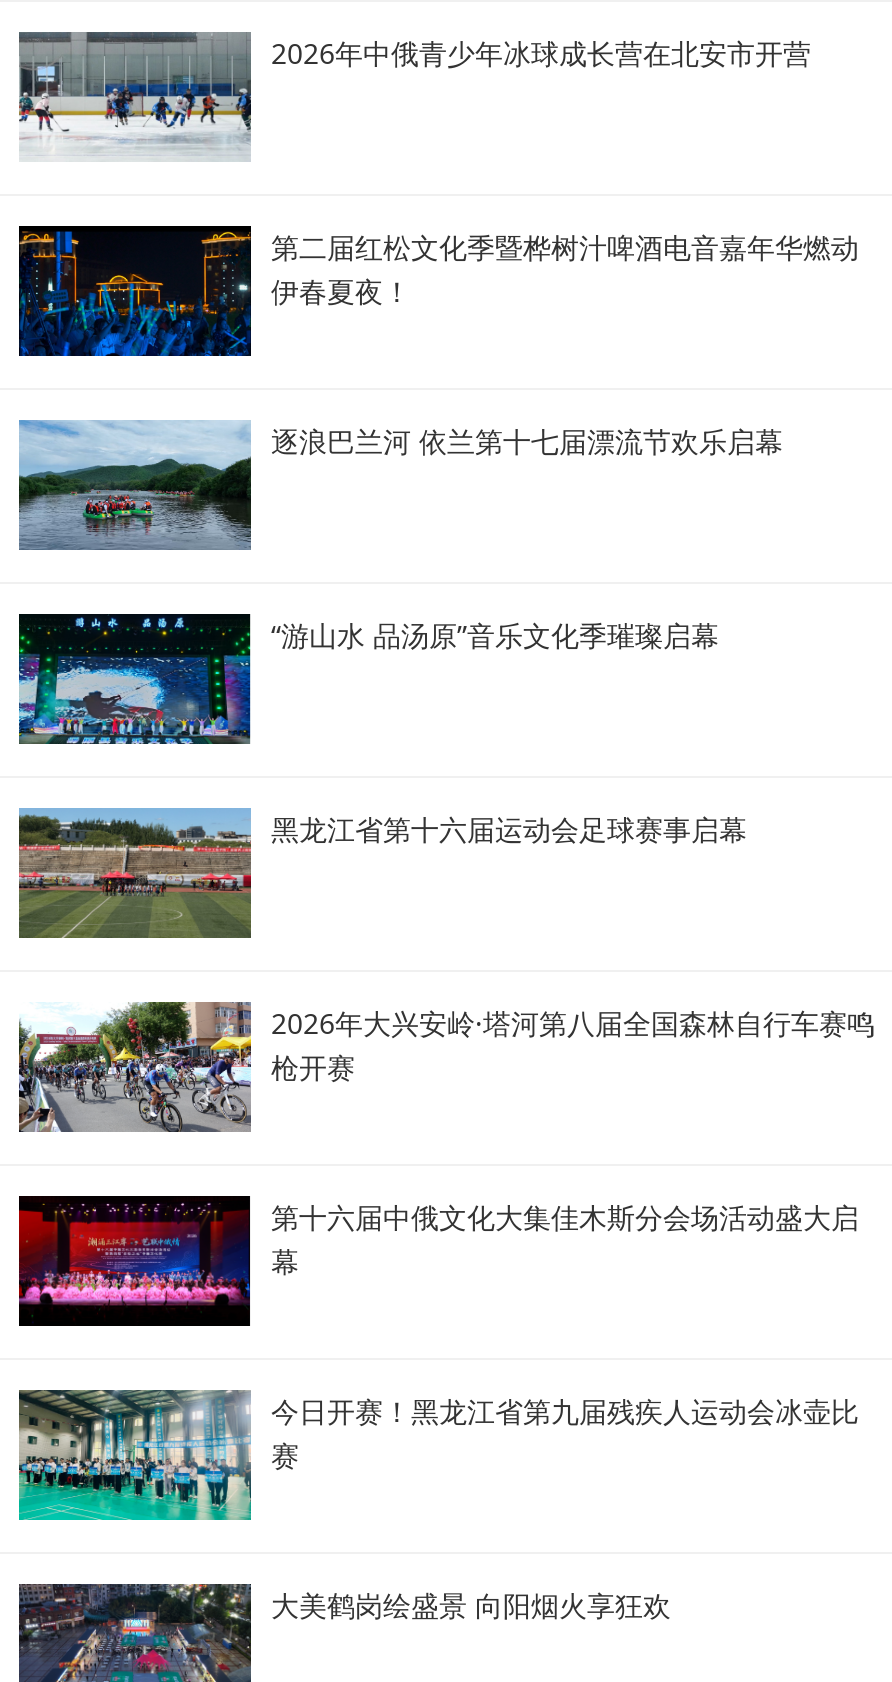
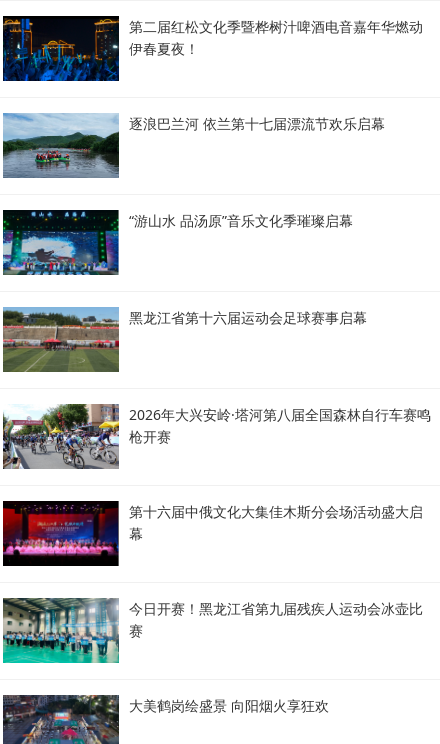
[17,30,811,160] [image] | 2026年中俄青少年冰球成长营在北安市开营 -> none

